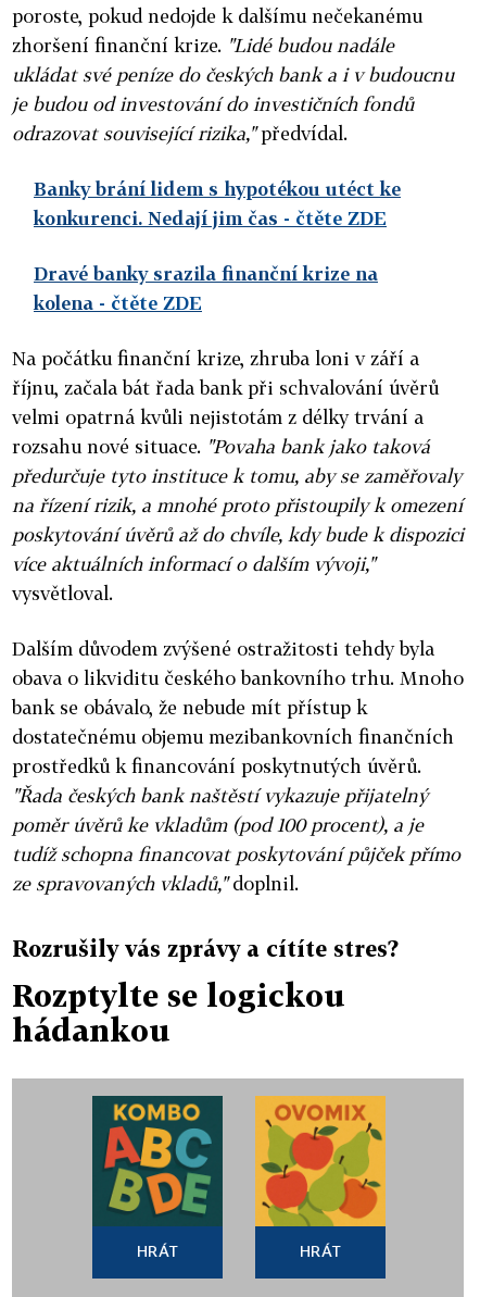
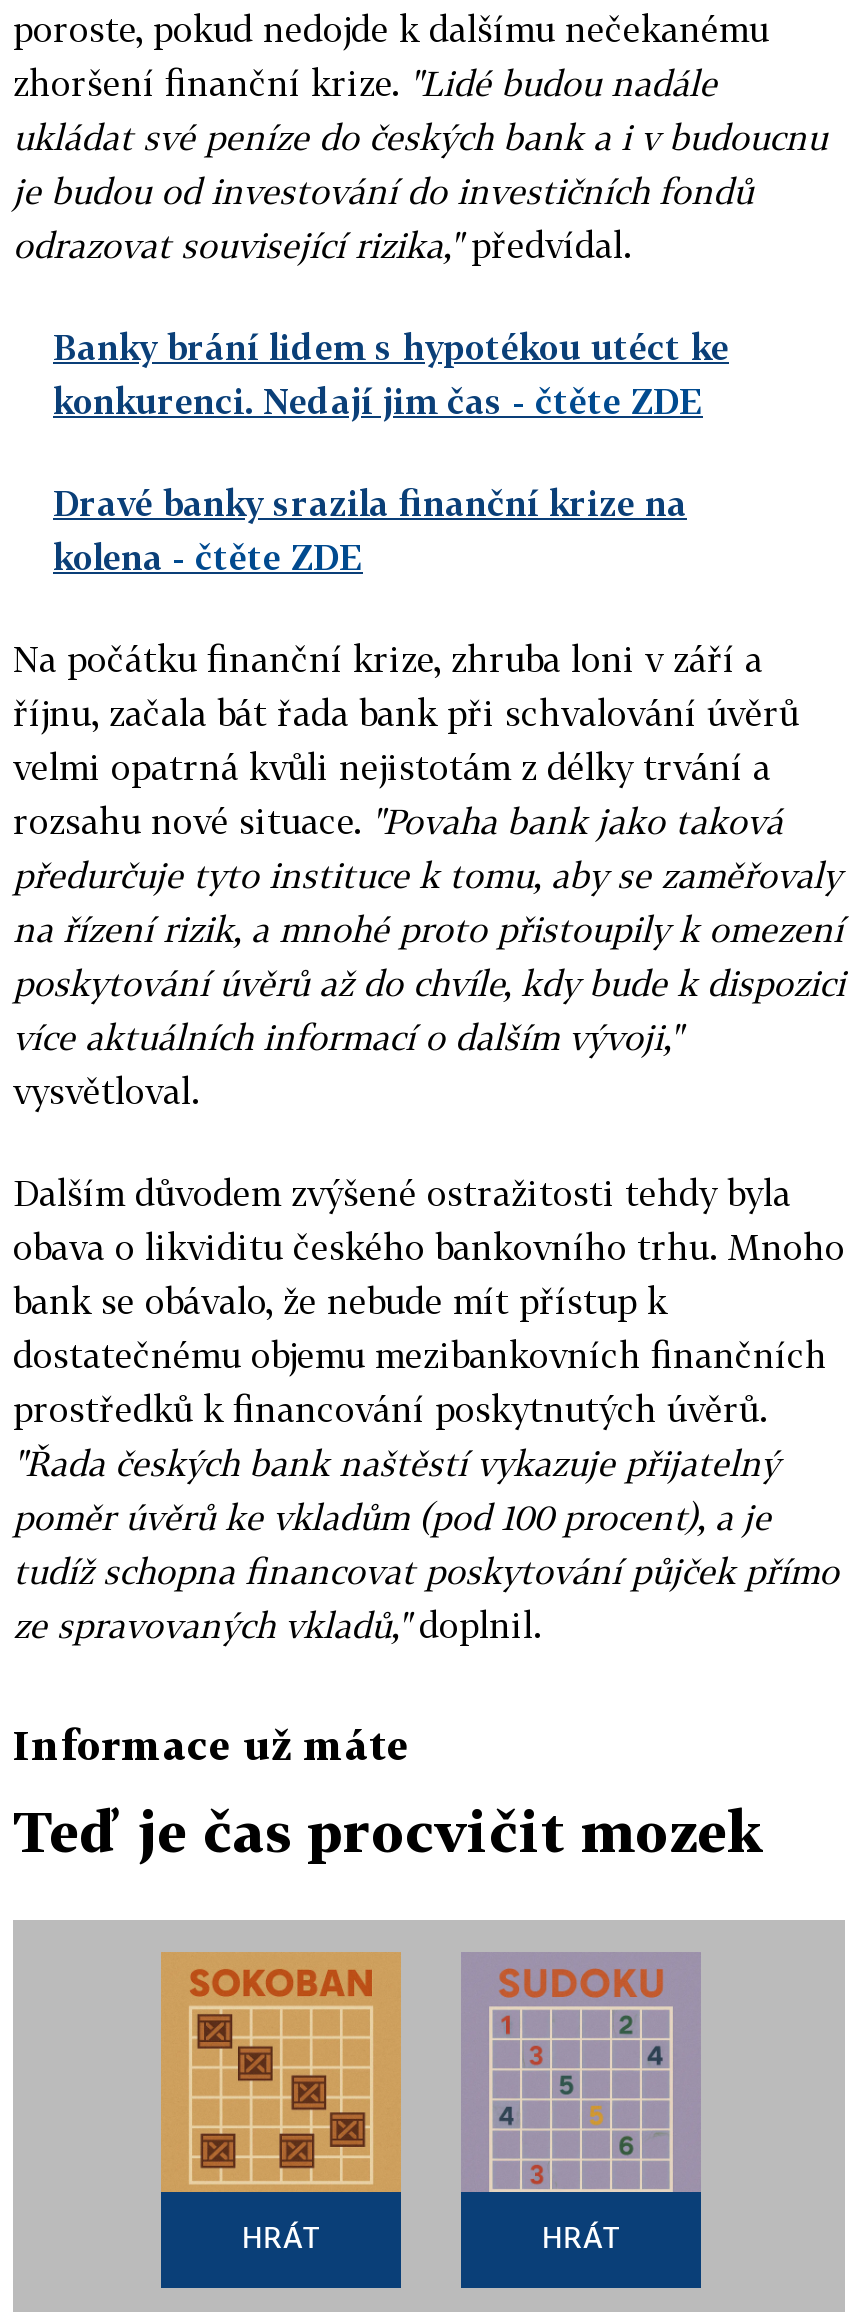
[12,935,399,961] Rozrušily vás zprávy a cítíte stres? -> [13,1720,409,1768] Informace už máte
[12,977,345,1048] Rozptylte se logickou | hádankou -> [13,1798,765,1864] Teď je čas procvičit mozek
[91,1095,224,1226] [image] -> [161,1952,401,2194] [image]
[254,1095,387,1227] [image] -> [461,1952,701,2194] [image]

